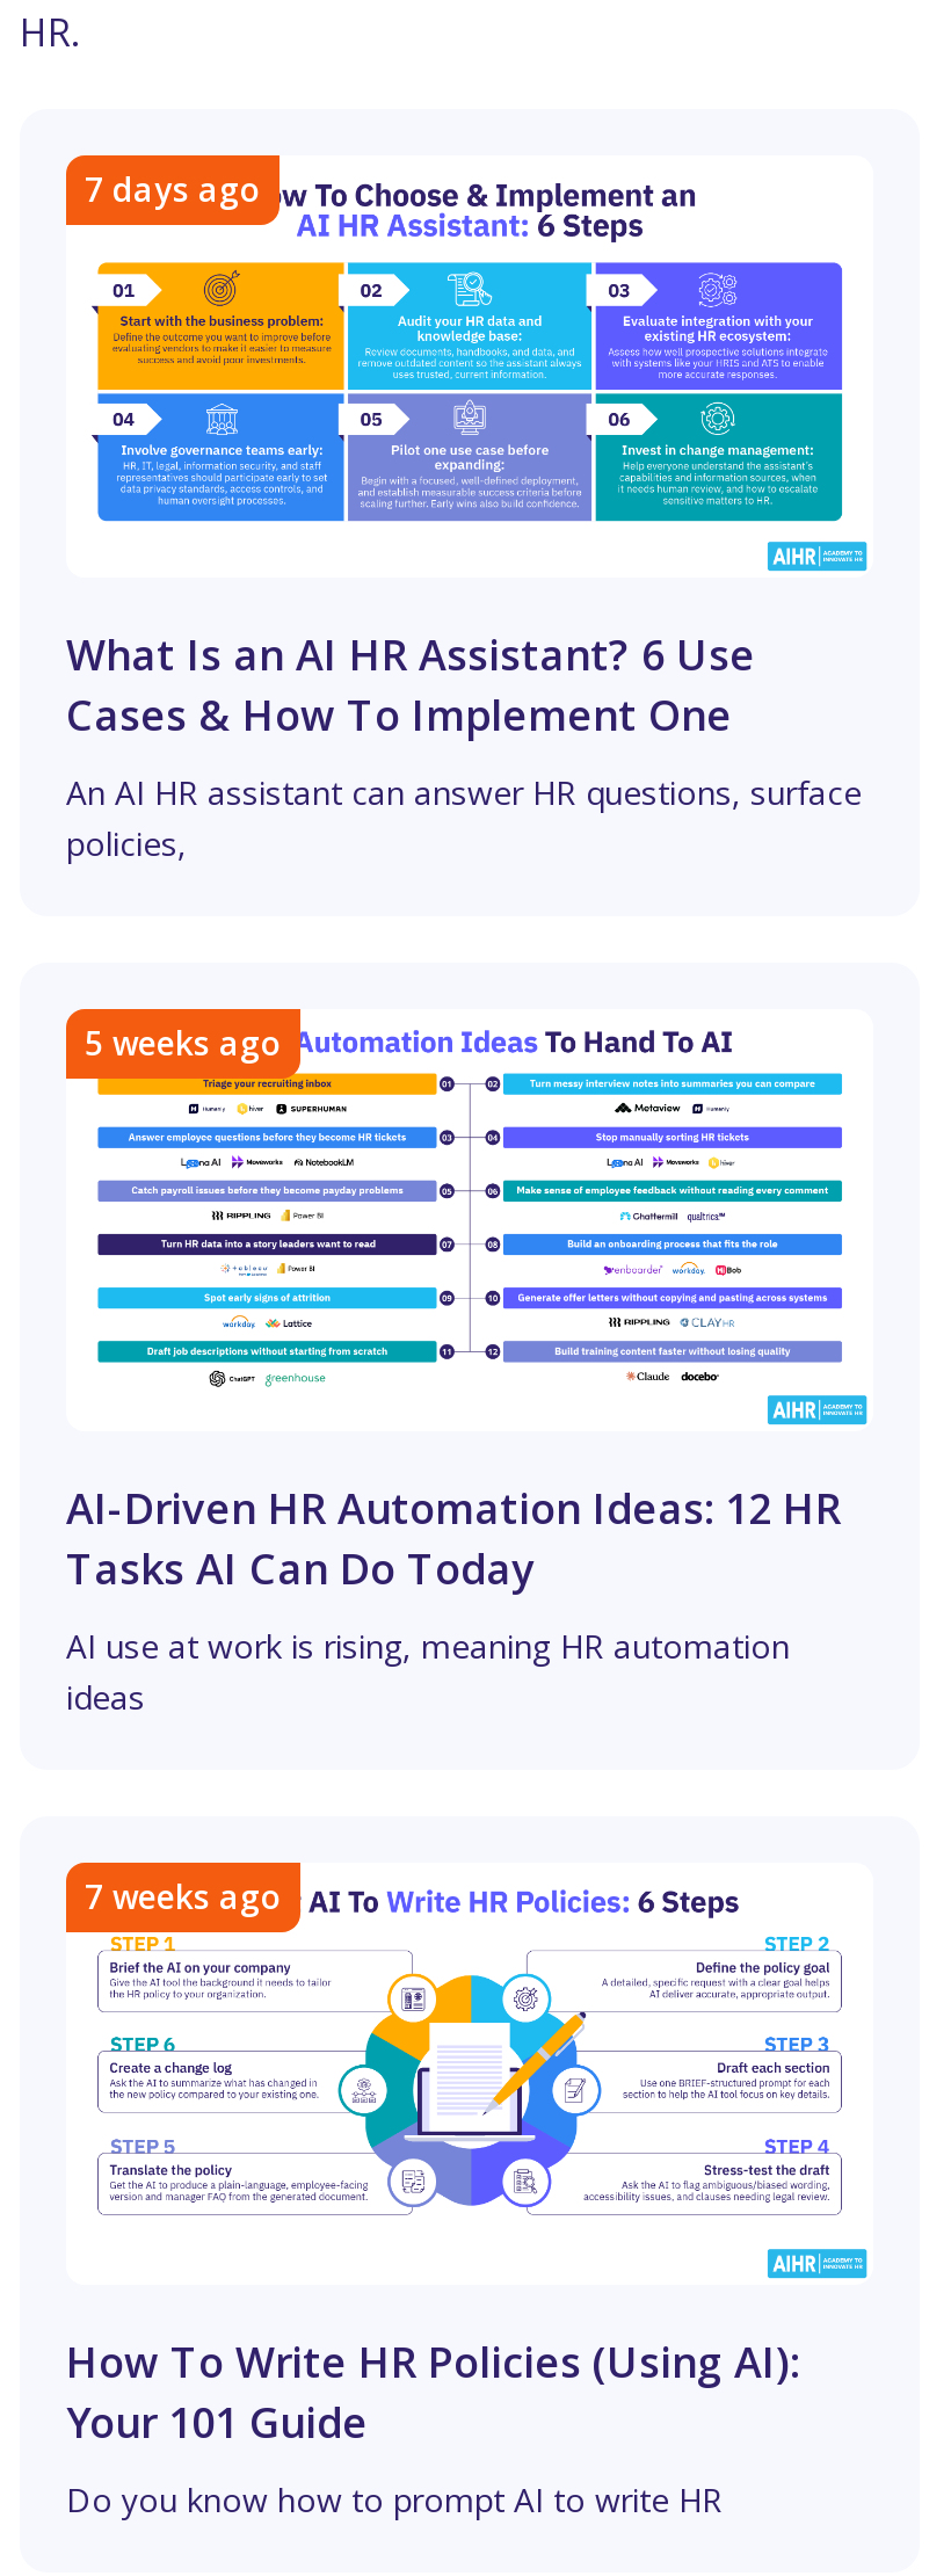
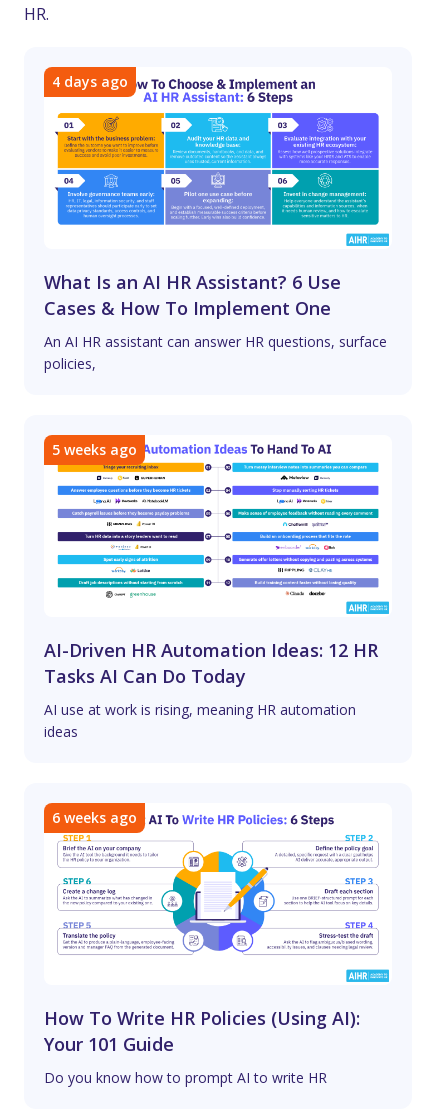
[85,167,261,211] 7 days ago -> [52,72,128,91] 4 days ago
[85,1874,282,1918] 7 weeks ago -> [52,808,137,827] 6 weeks ago

